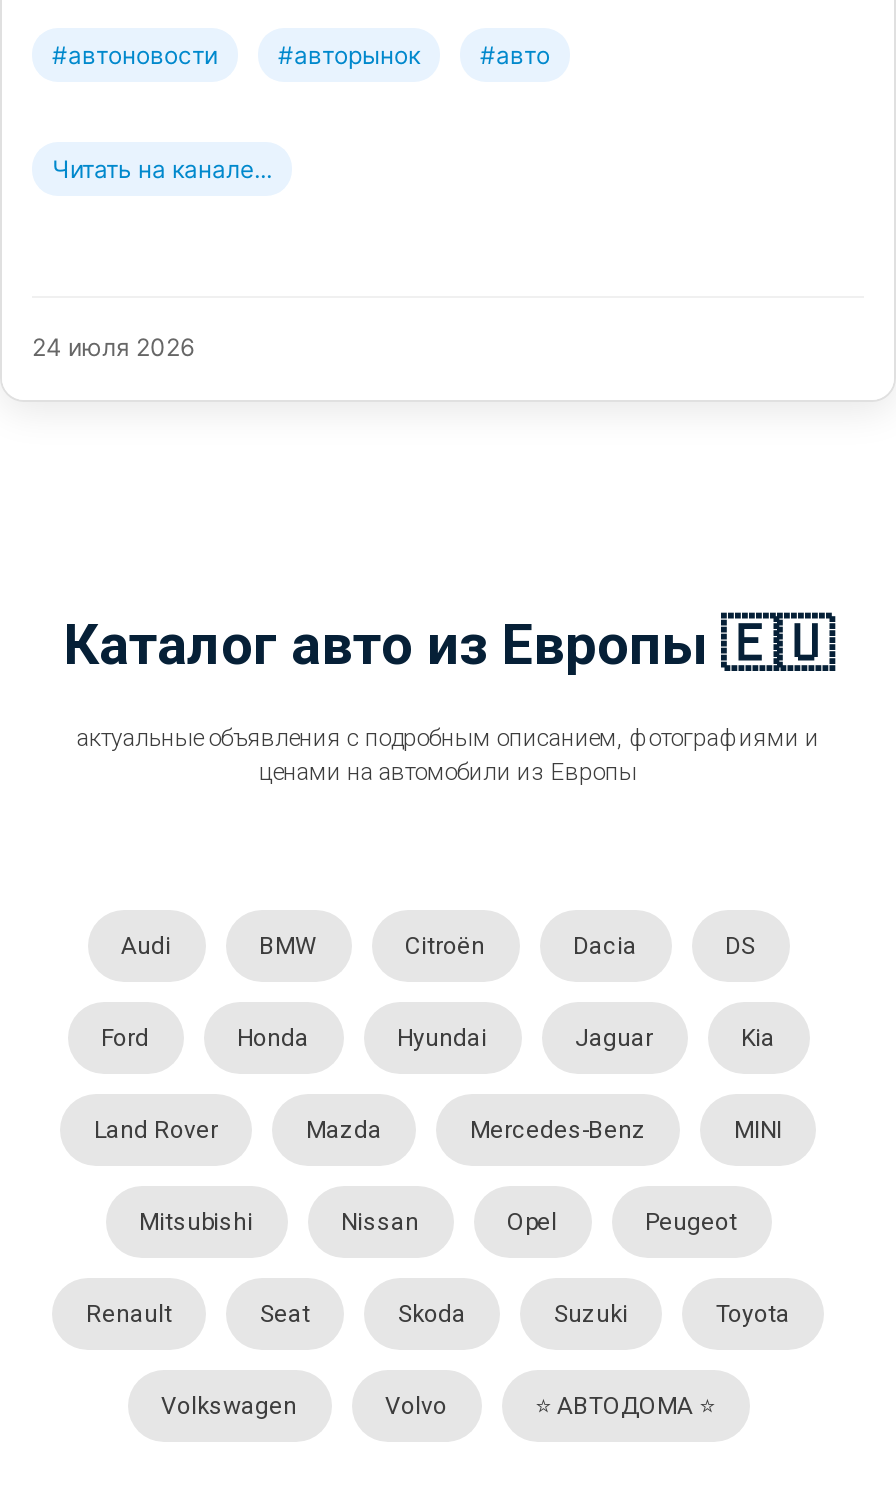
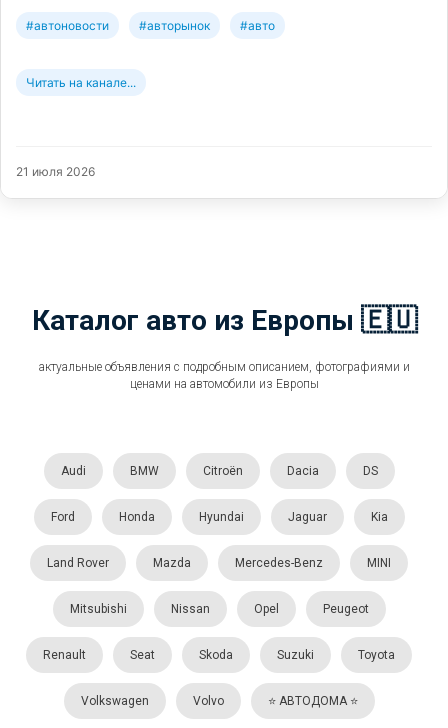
[32,332,194,362] 24 июля 2026 -> [16,164,95,179] 21 июля 2026

